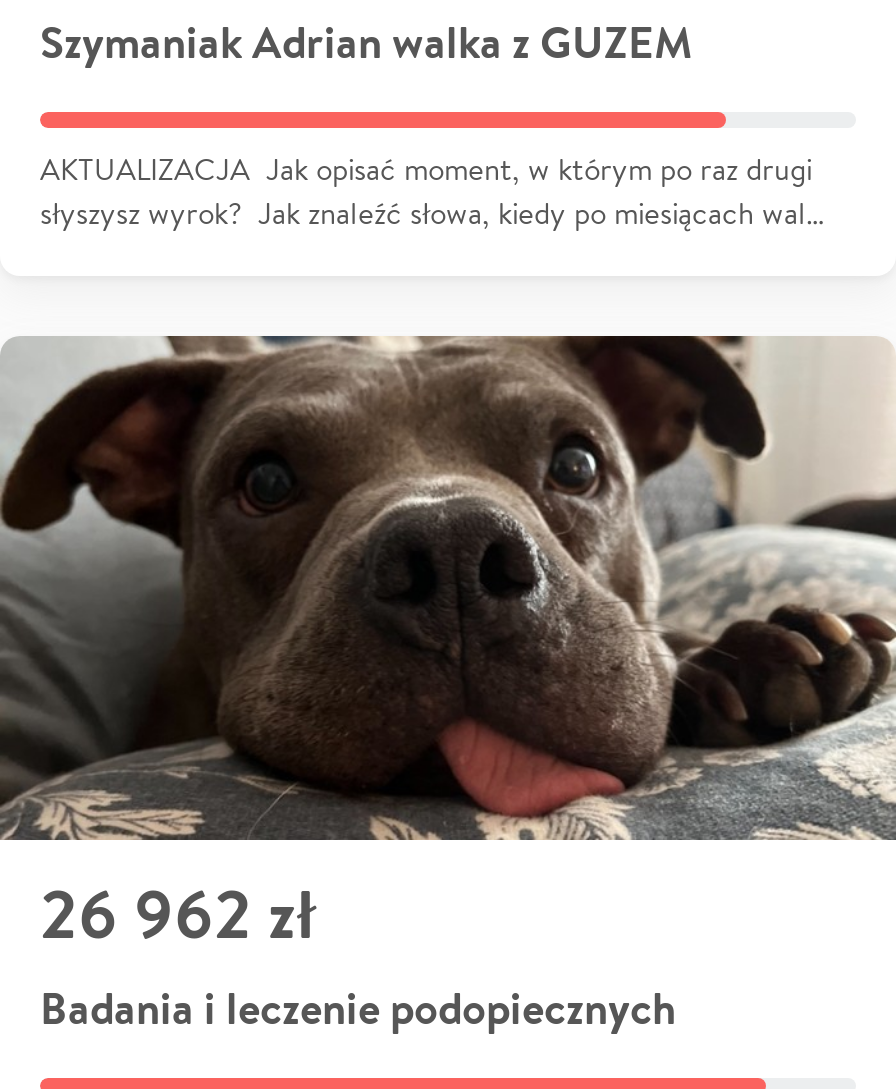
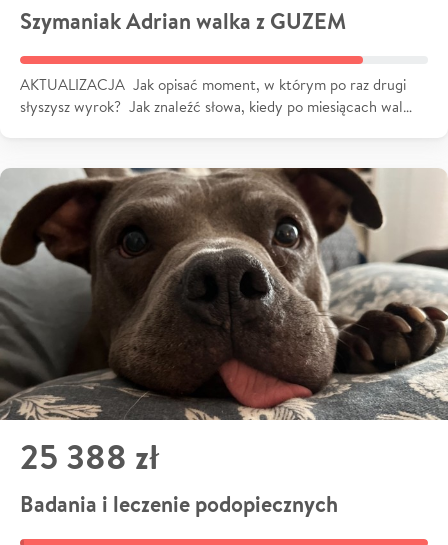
[40,866,316,960] 26 962 zł -> [20,433,159,480] 25 388 zł

